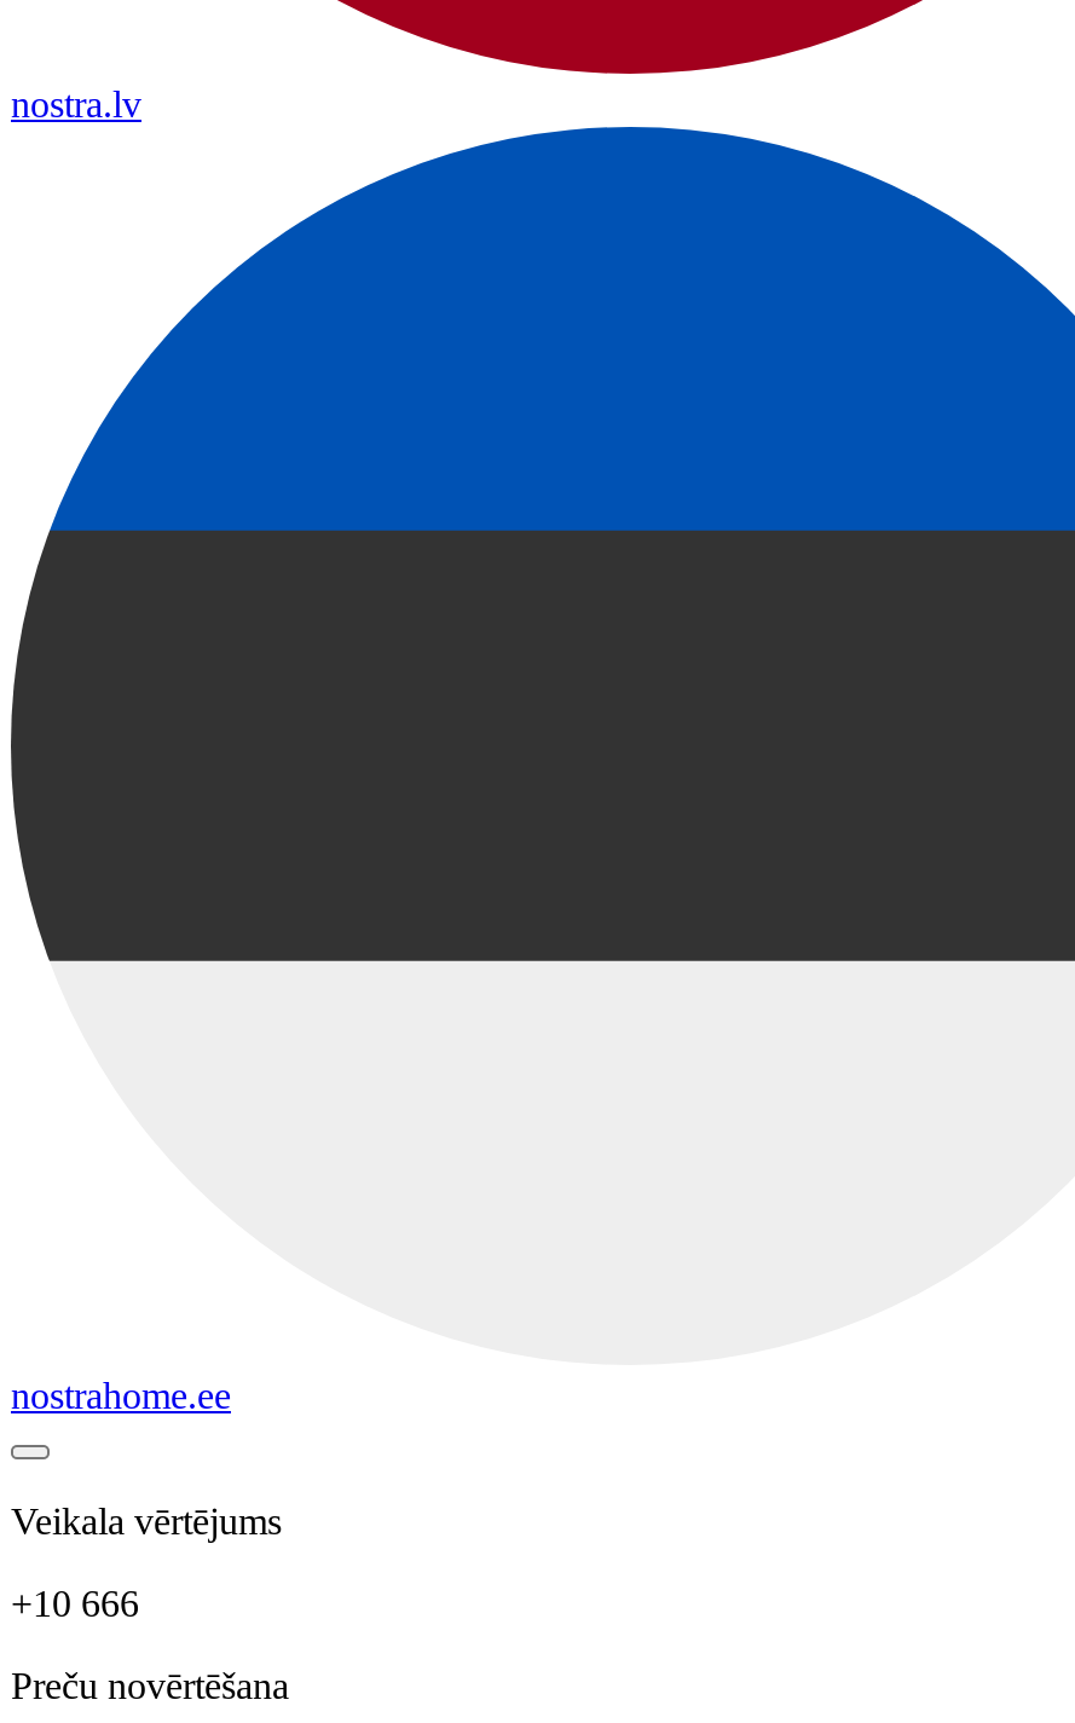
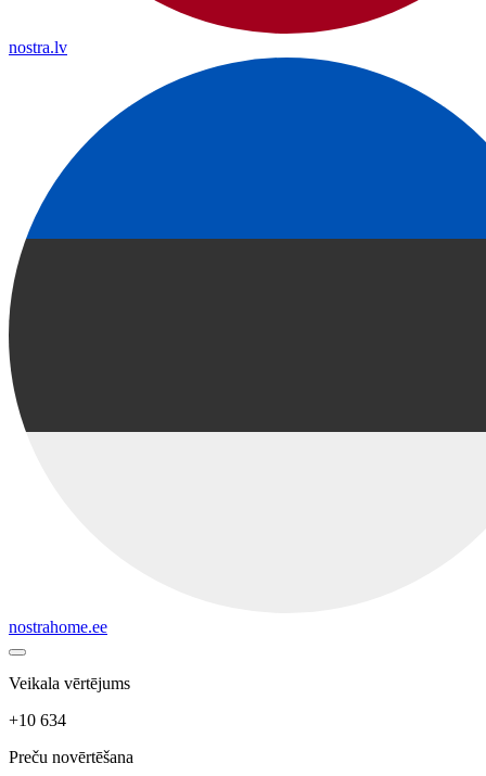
[11,1583,139,1625] +10 666 -> [9,711,66,729] +10 634

